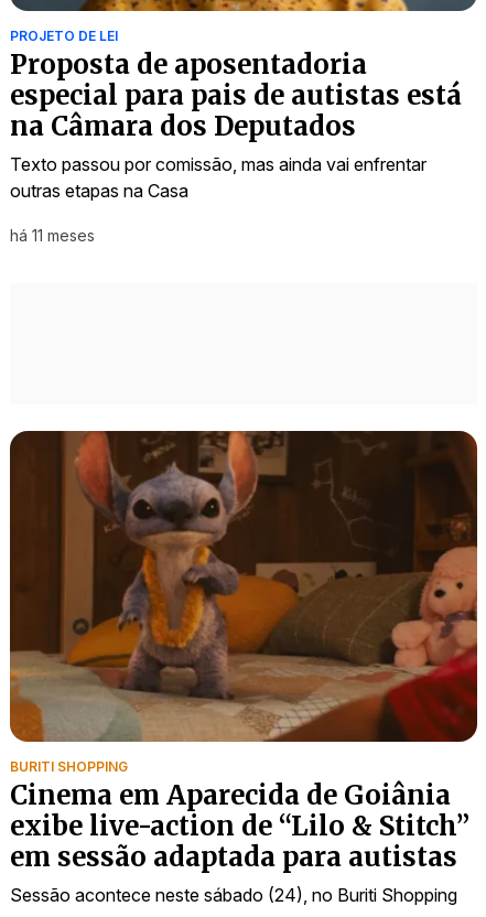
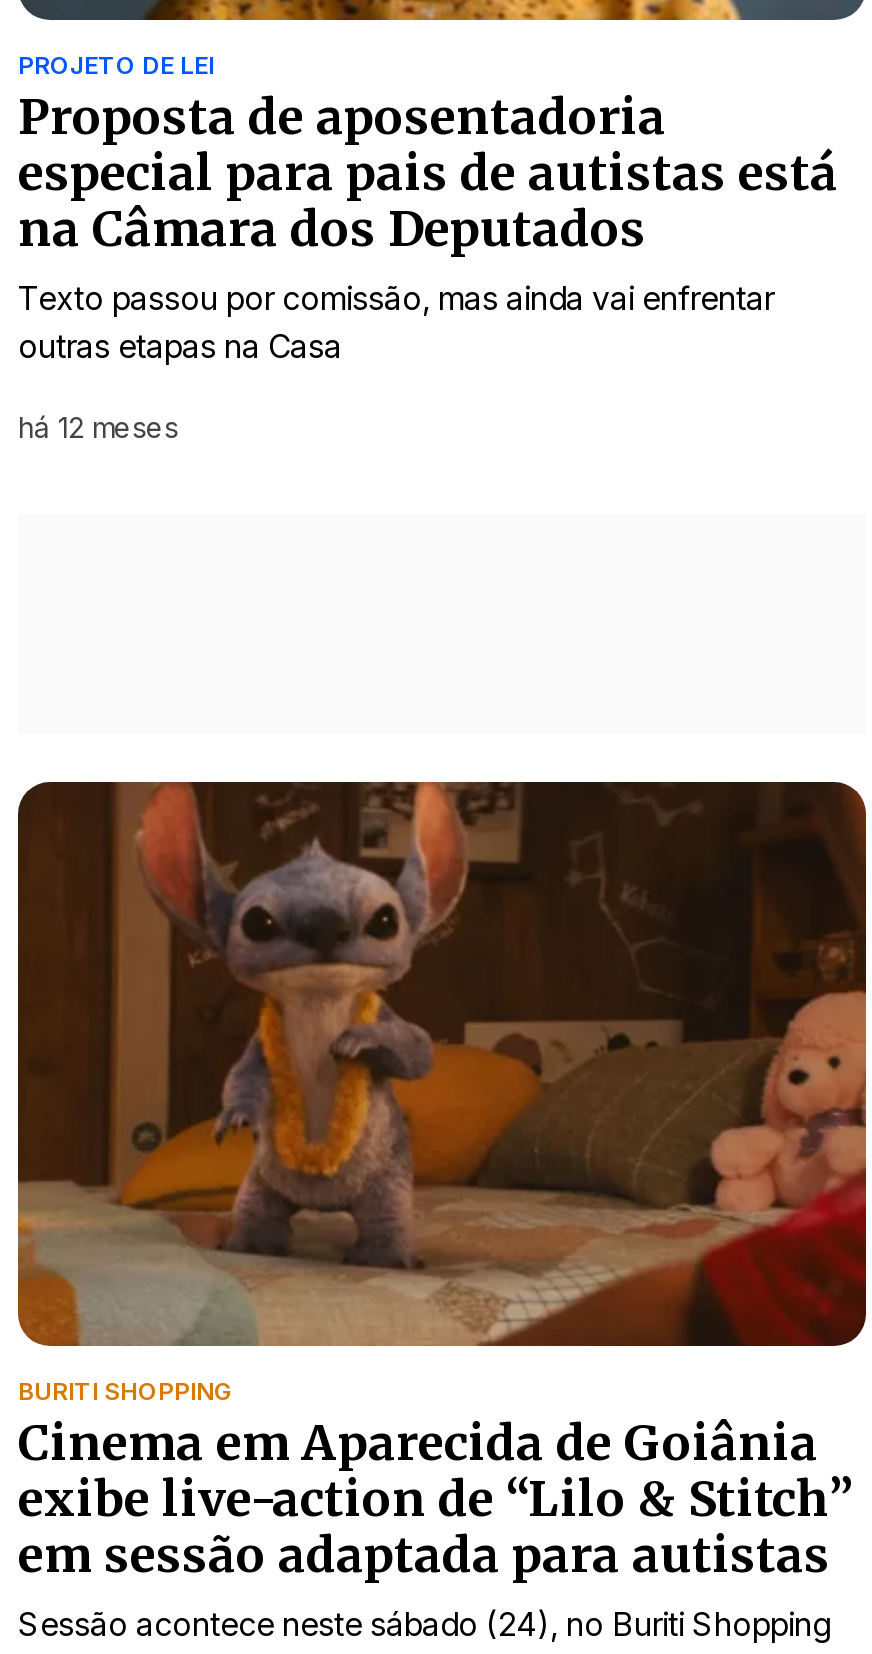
[10,225,95,244] há 11 meses -> [18,409,178,443] há 12 meses

